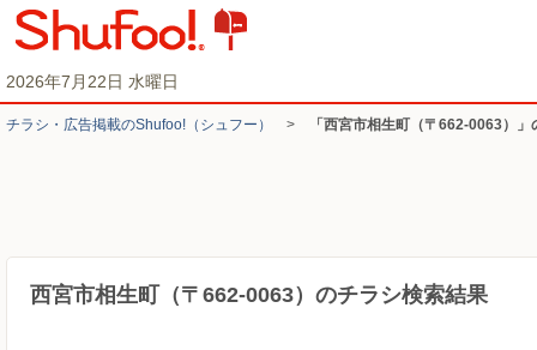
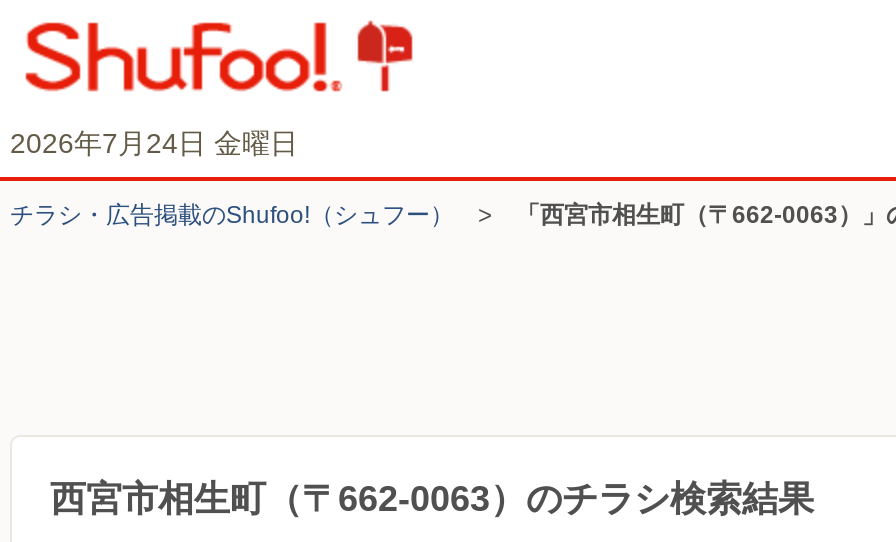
[6,72,179,91] 2026年7月22日 水曜日 -> [10,127,298,159] 2026年7月24日 金曜日

